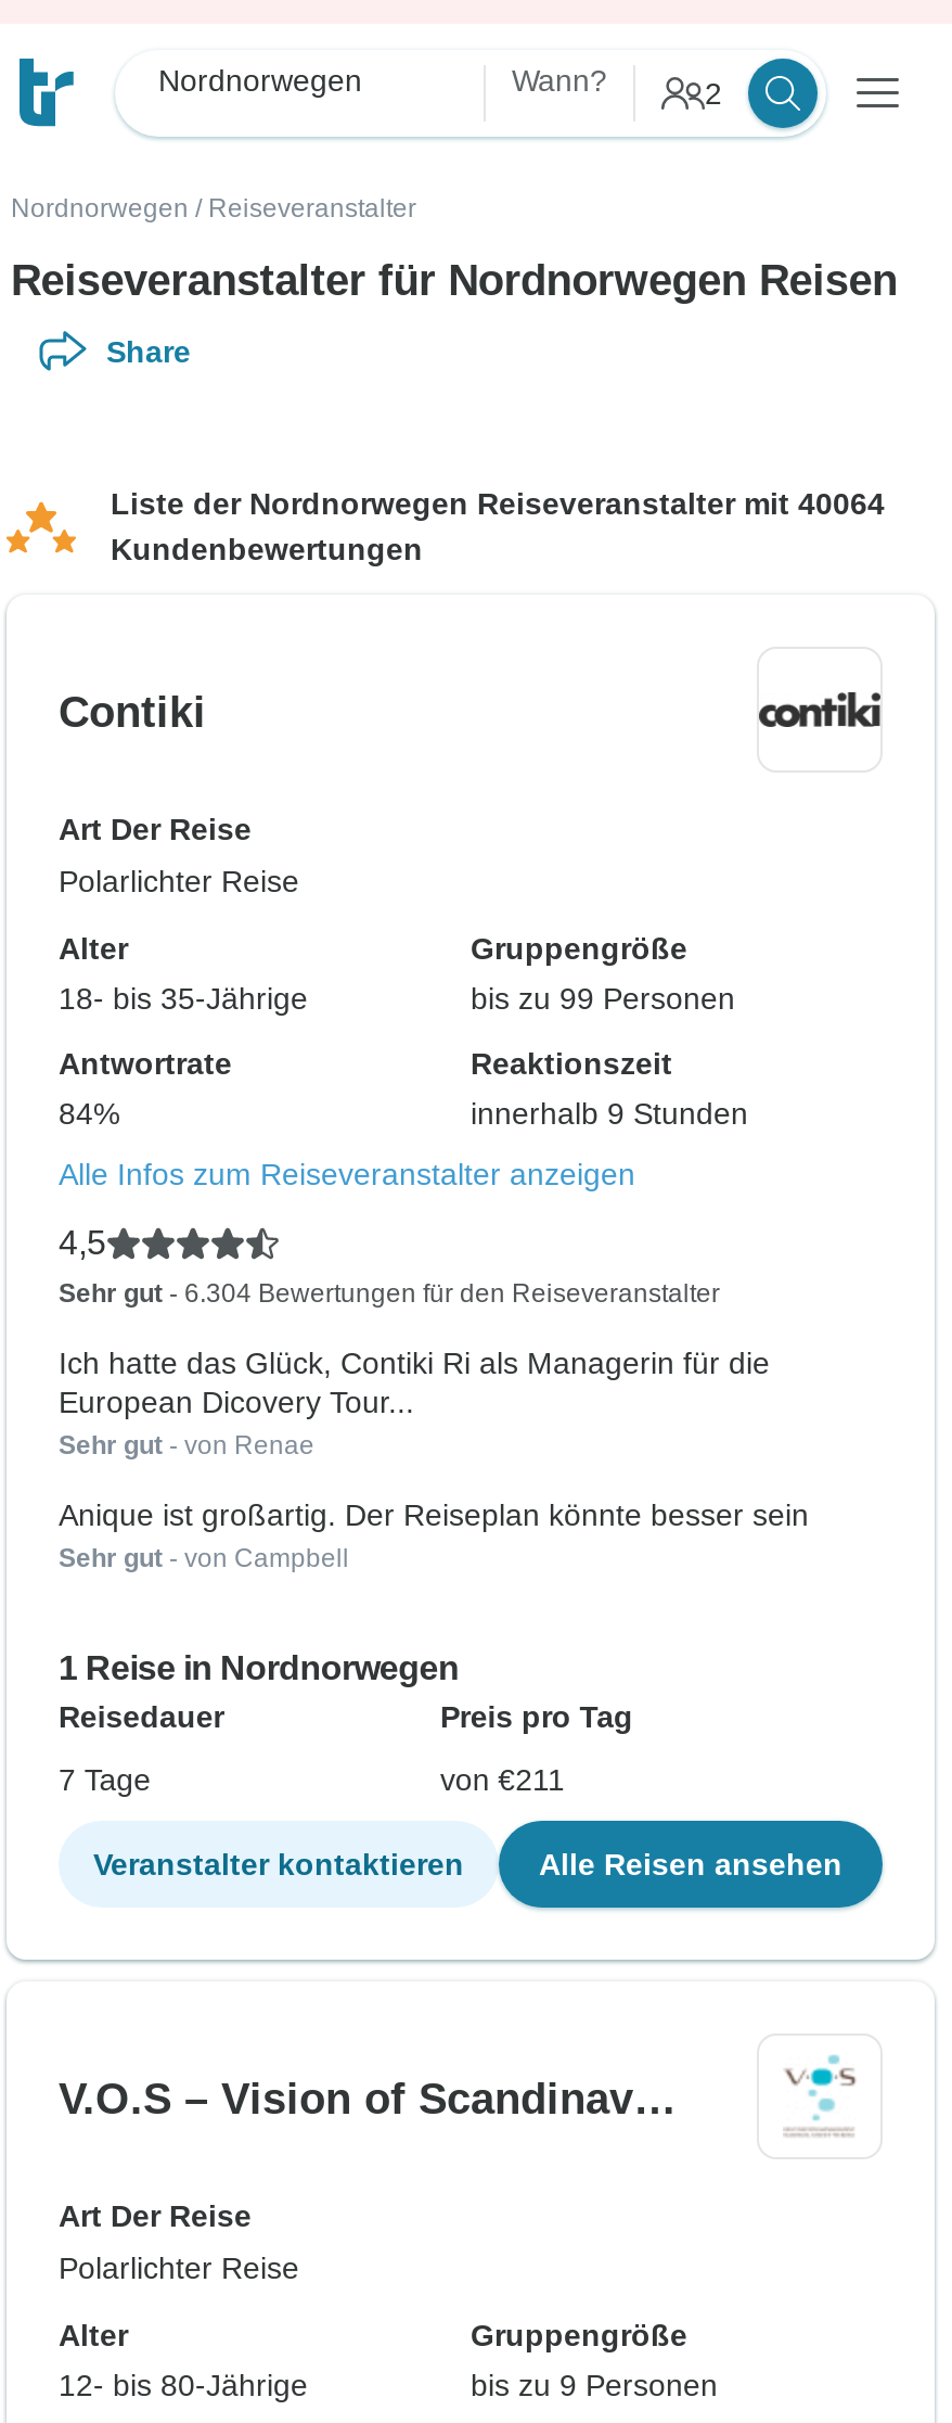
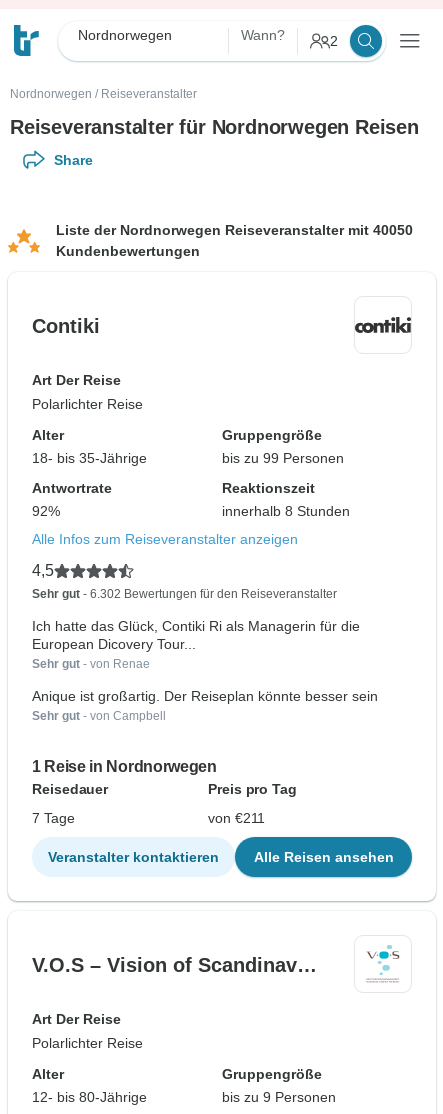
[111,486,885,521] Liste der Nordnorwegen Reiseveranstalter mit 40064 -> [56,222,413,238] Liste der Nordnorwegen Reiseveranstalter mit 40050
[59,1096,119,1131] 84% -> [32,503,60,519] 92%
[471,1096,748,1131] innerhalb 9 Stunden -> [222,503,350,519] innerhalb 8 Stunden
[59,1278,720,1309] Sehr gut - 6.304 Bewertungen für den Reiseveranstalter -> [32,587,337,601] Sehr gut - 6.302 Bewertungen für den Reiseveranstalter

